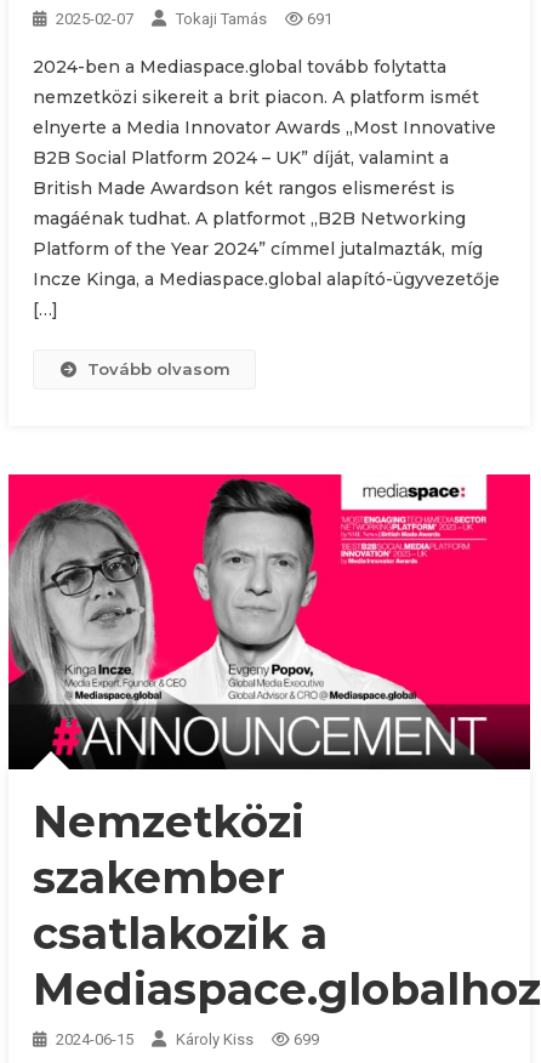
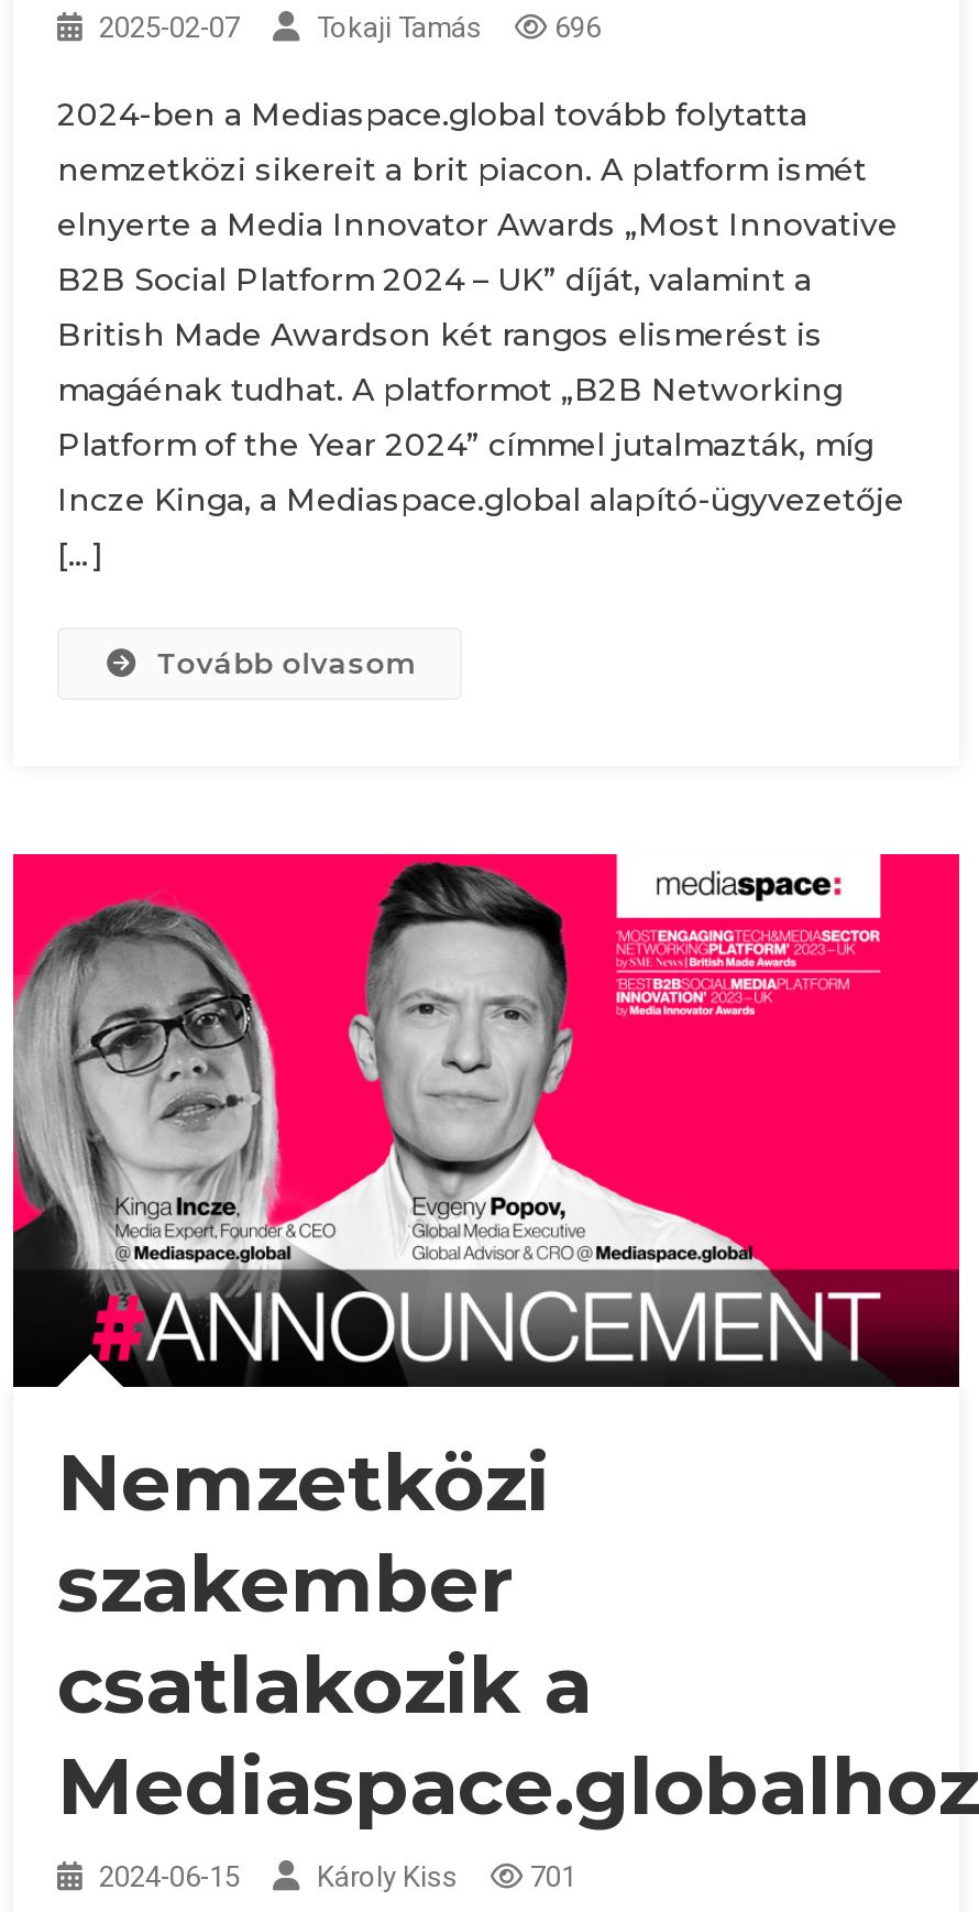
[307,10,332,28] 691 -> [554,12,601,45] 696
[294,1030,319,1048] 699 -> [530,1861,576,1894] 701

